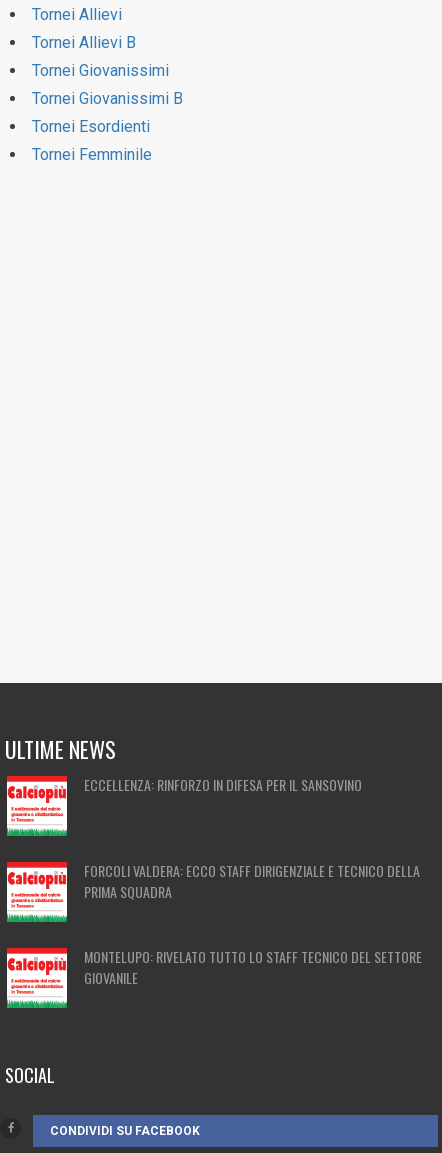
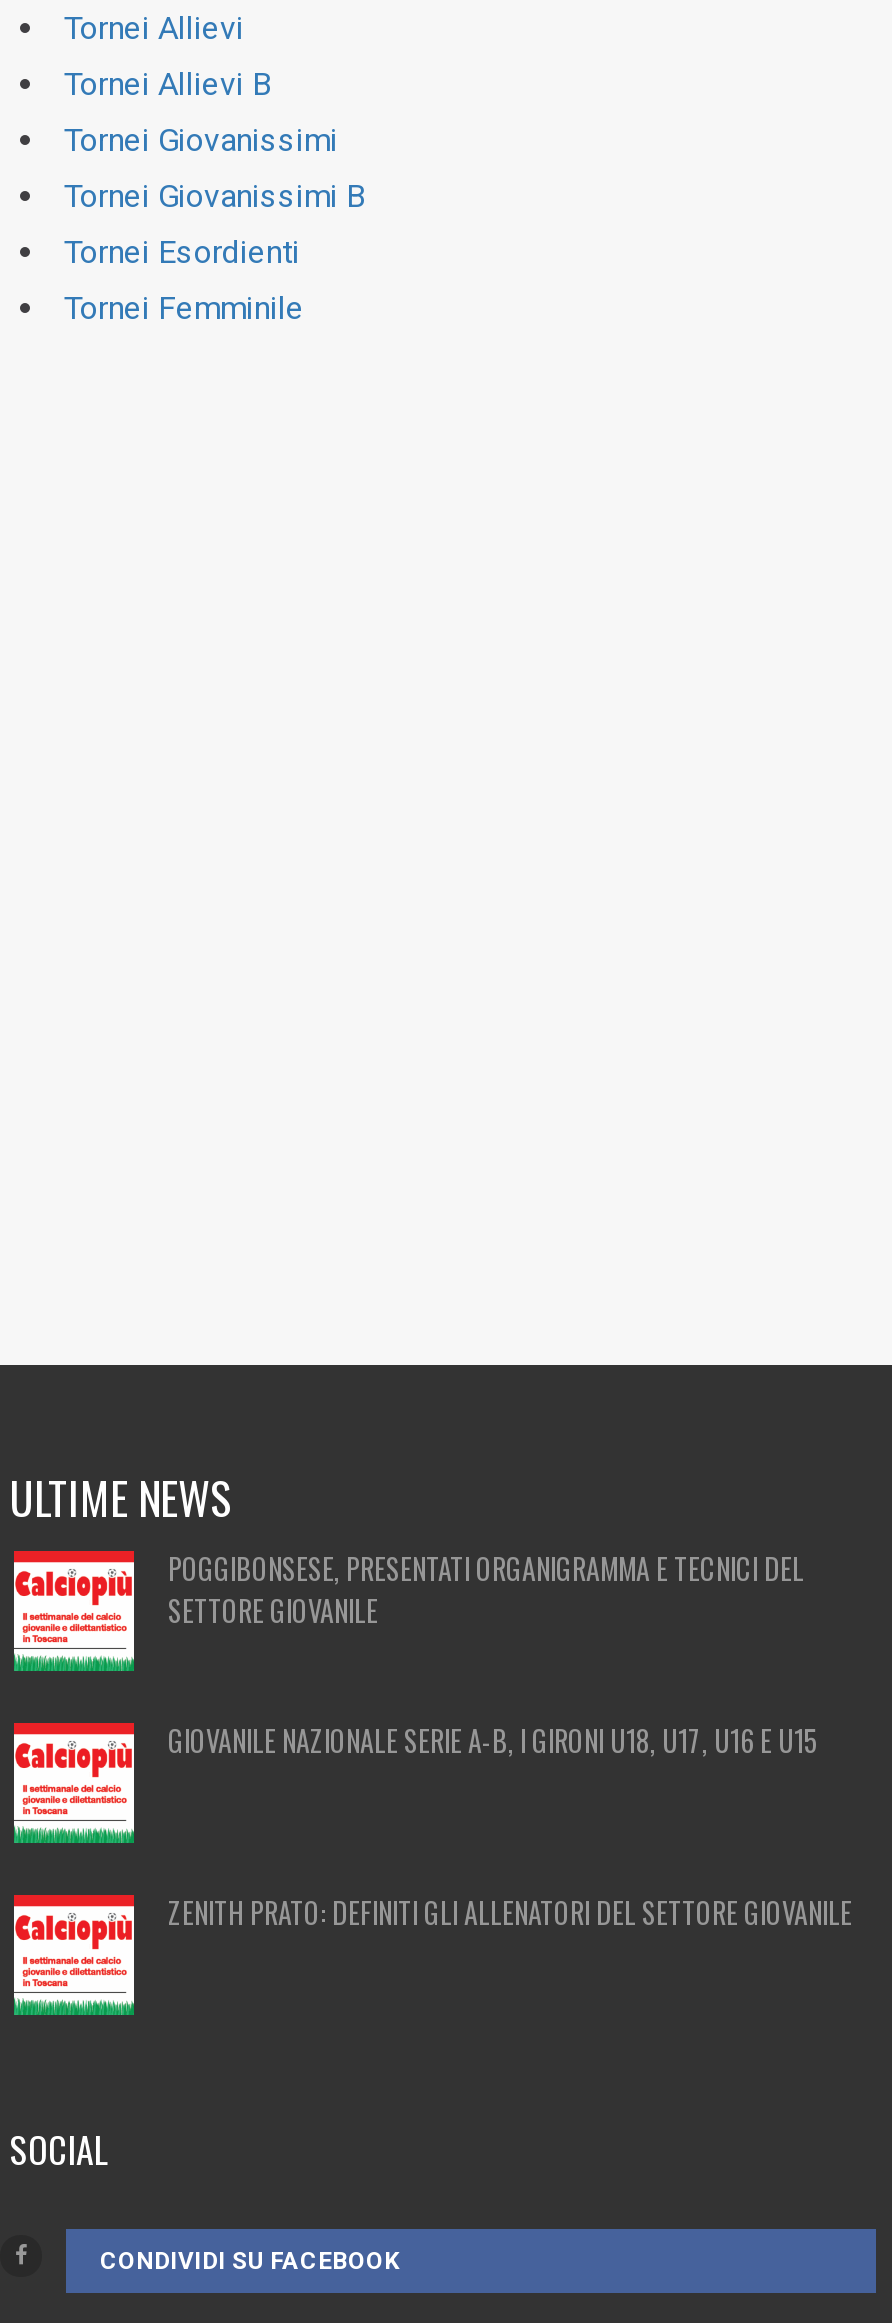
[84,774,362,795] ECCELLENZA: RINFORZO IN DIFESA PER IL SANSOVINO -> [168,1547,804,1631] POGGIBONSESE, PRESENTATI ORGANIGRAMMA E TECNICI DEL | SETTORE GIOVANILE
[84,860,420,902] FORCOLI VALDERA: ECCO STAFF DIRIGENZIALE E TECNICO DELLA | PRIMA SQUADRA -> [168,1719,818,1761] GIOVANILE NAZIONALE SERIE A-B, I GIRONI U18, U17, U16 E U15
[84,946,422,988] MONTELUPO: RIVELATO TUTTO LO STAFF TECNICO DEL SETTORE | GIOVANILE -> [168,1891,852,1933] ZENITH PRATO: DEFINITI GLI ALLENATORI DEL SETTORE GIOVANILE

